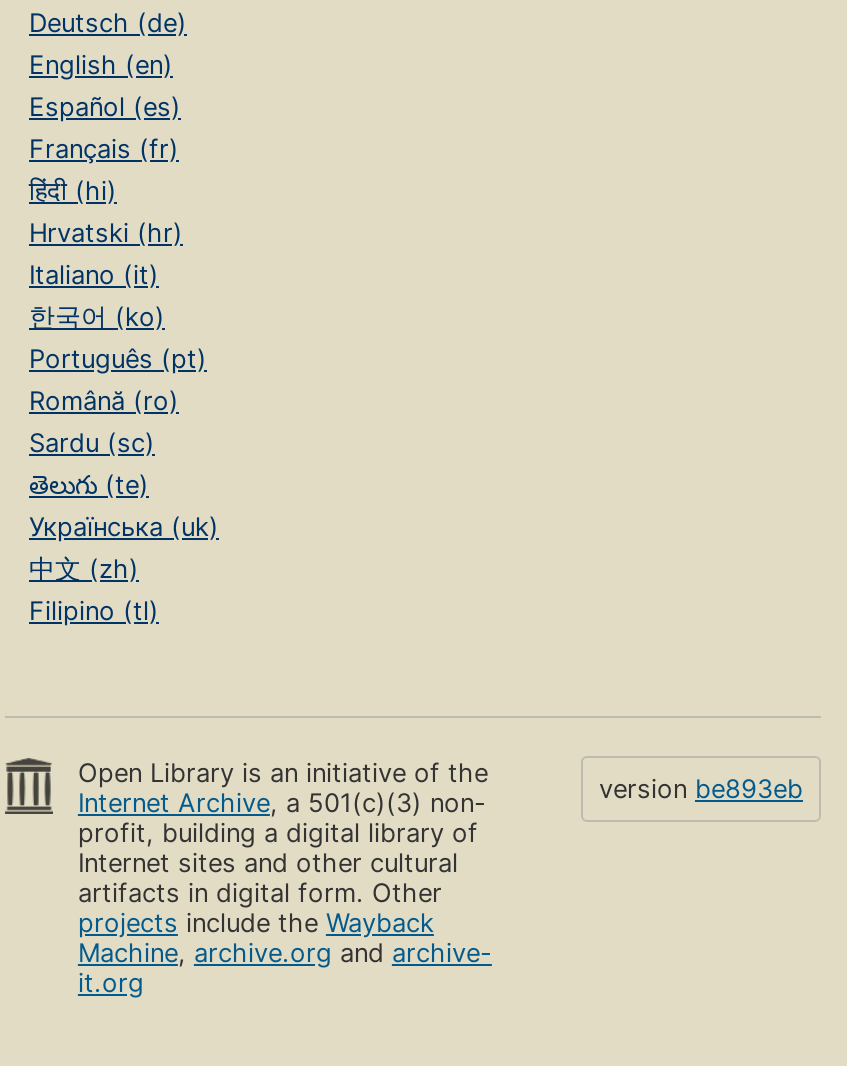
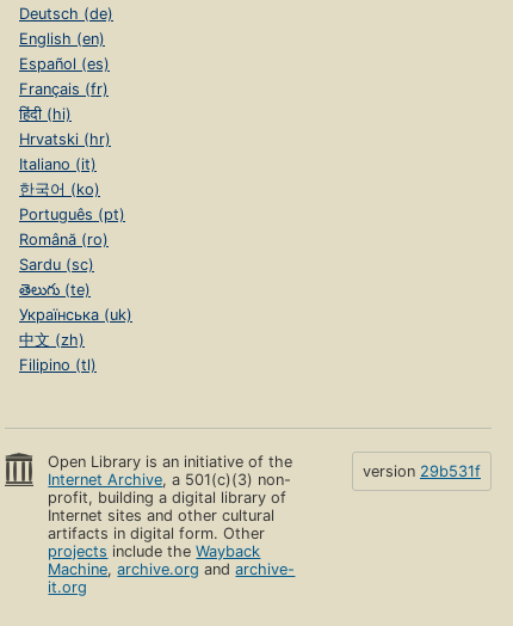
[599,775,803,805] version be893eb -> [363,463,481,481] version 29b531f

